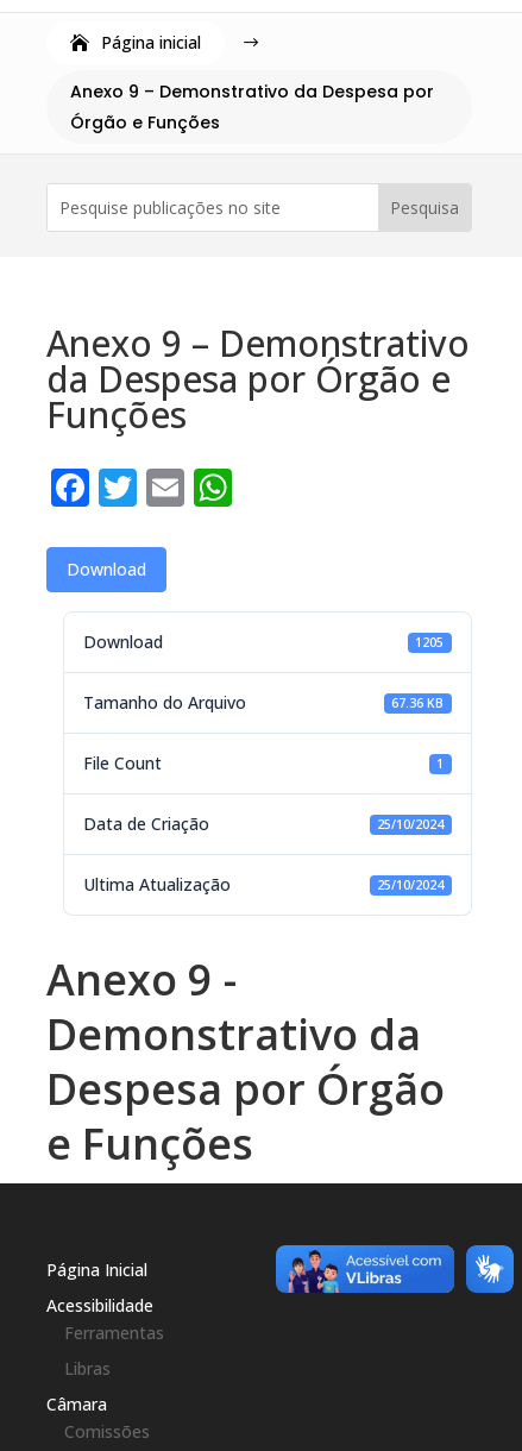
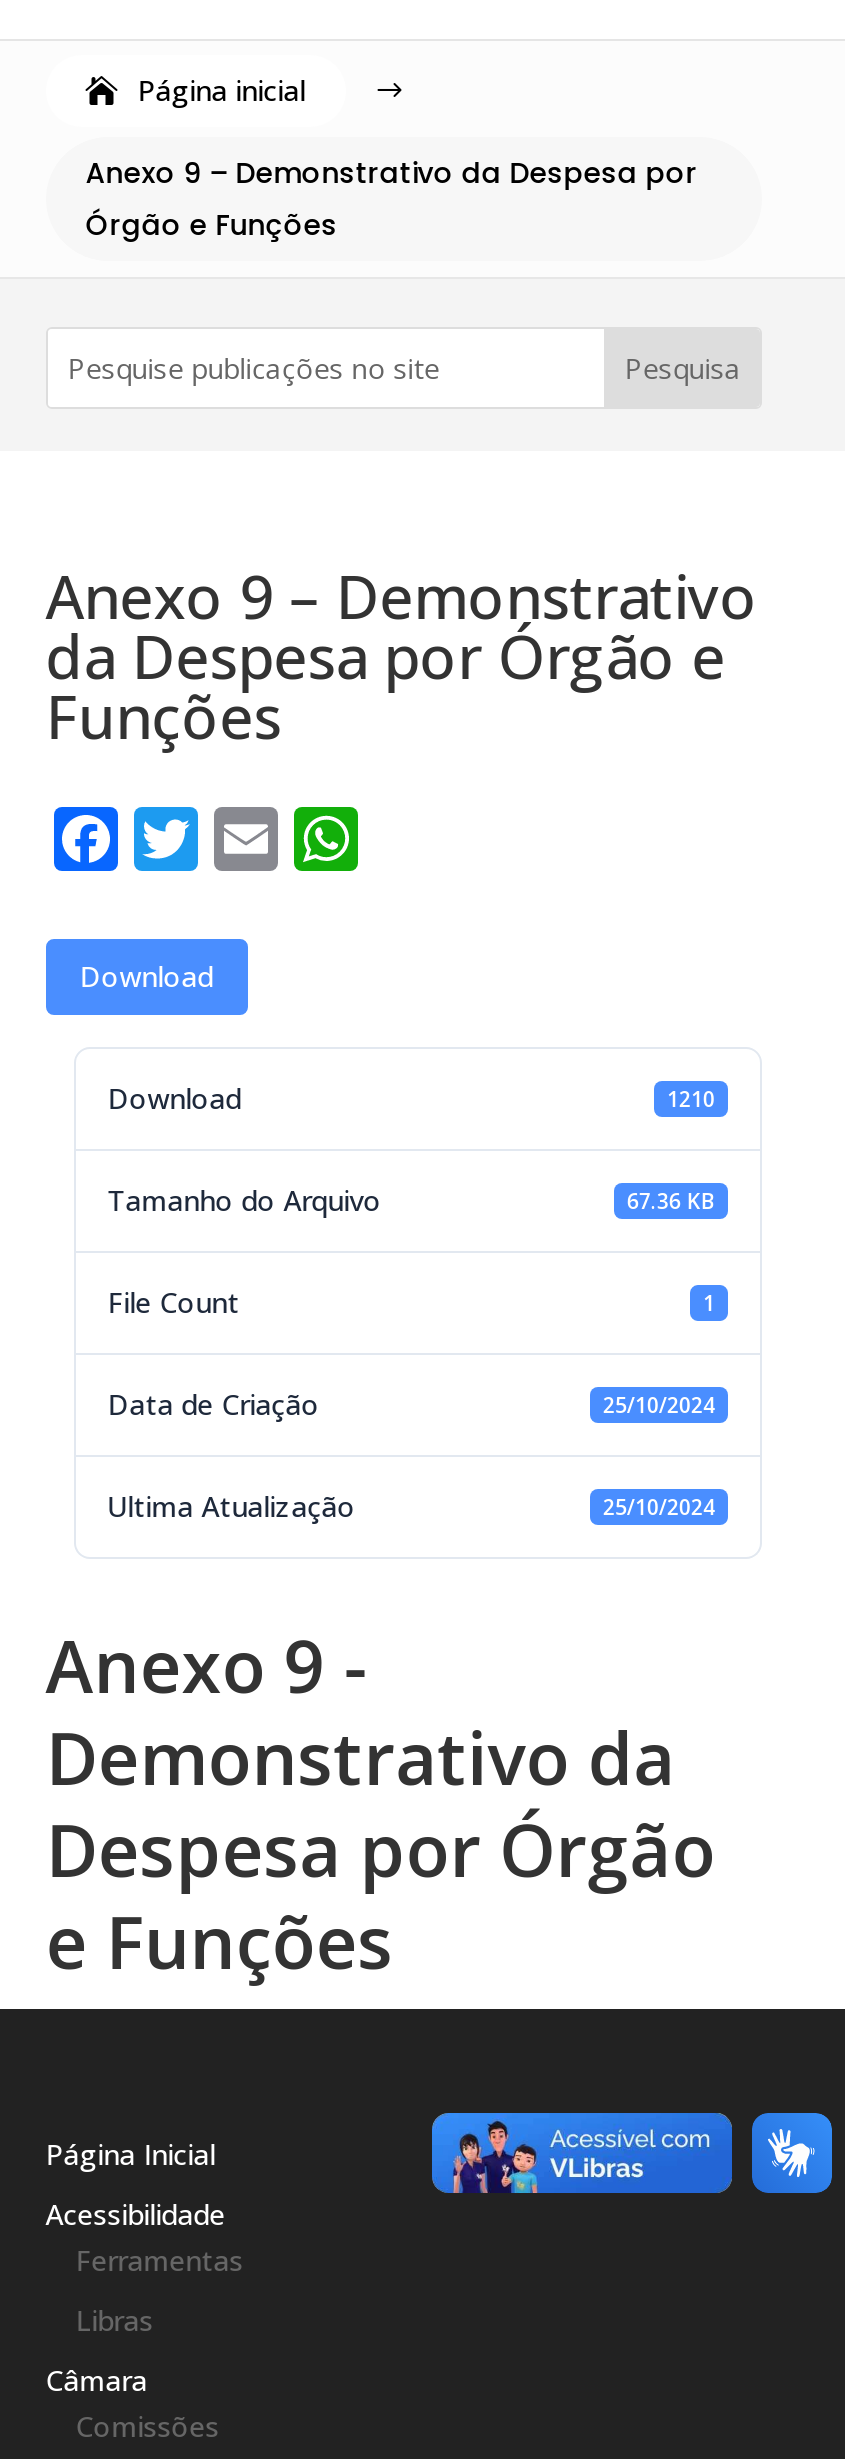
[415,634,444,651] 1205 -> [667,1085,715,1113] 1210

